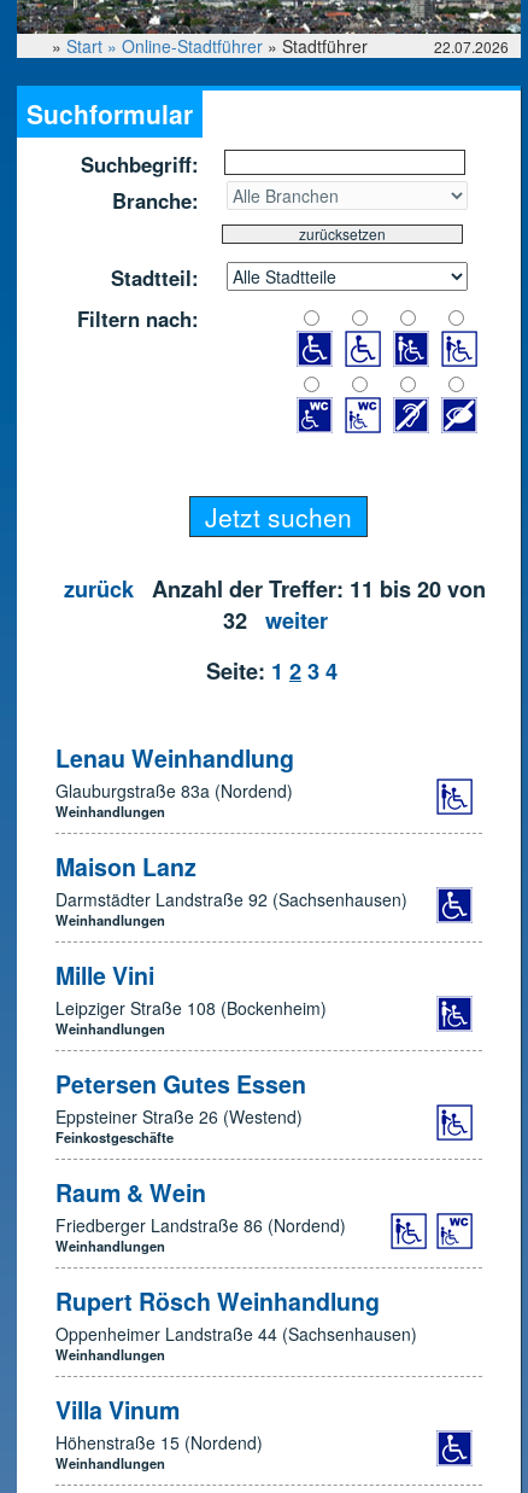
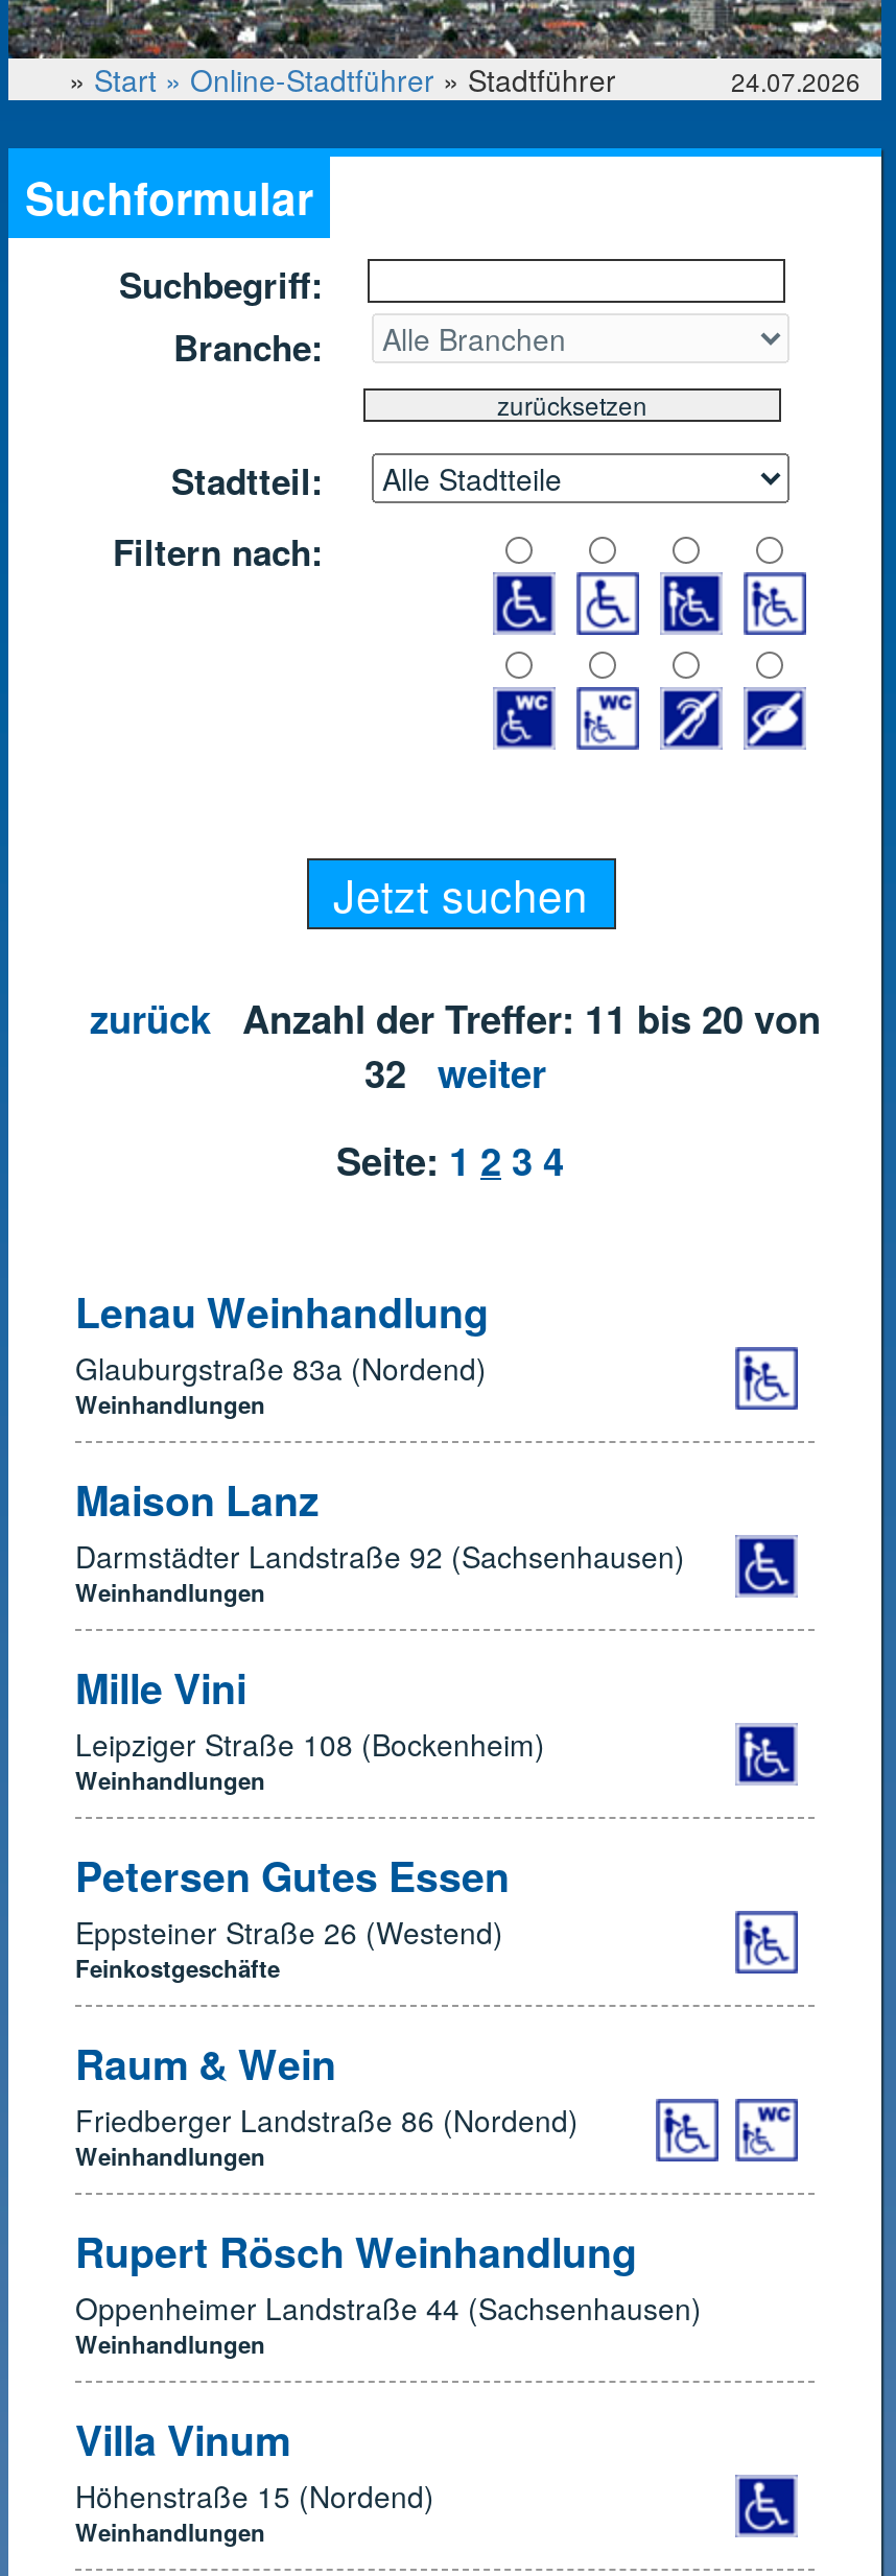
[434,36,509,57] 22.07.2026 -> [731,63,860,98] 24.07.2026

